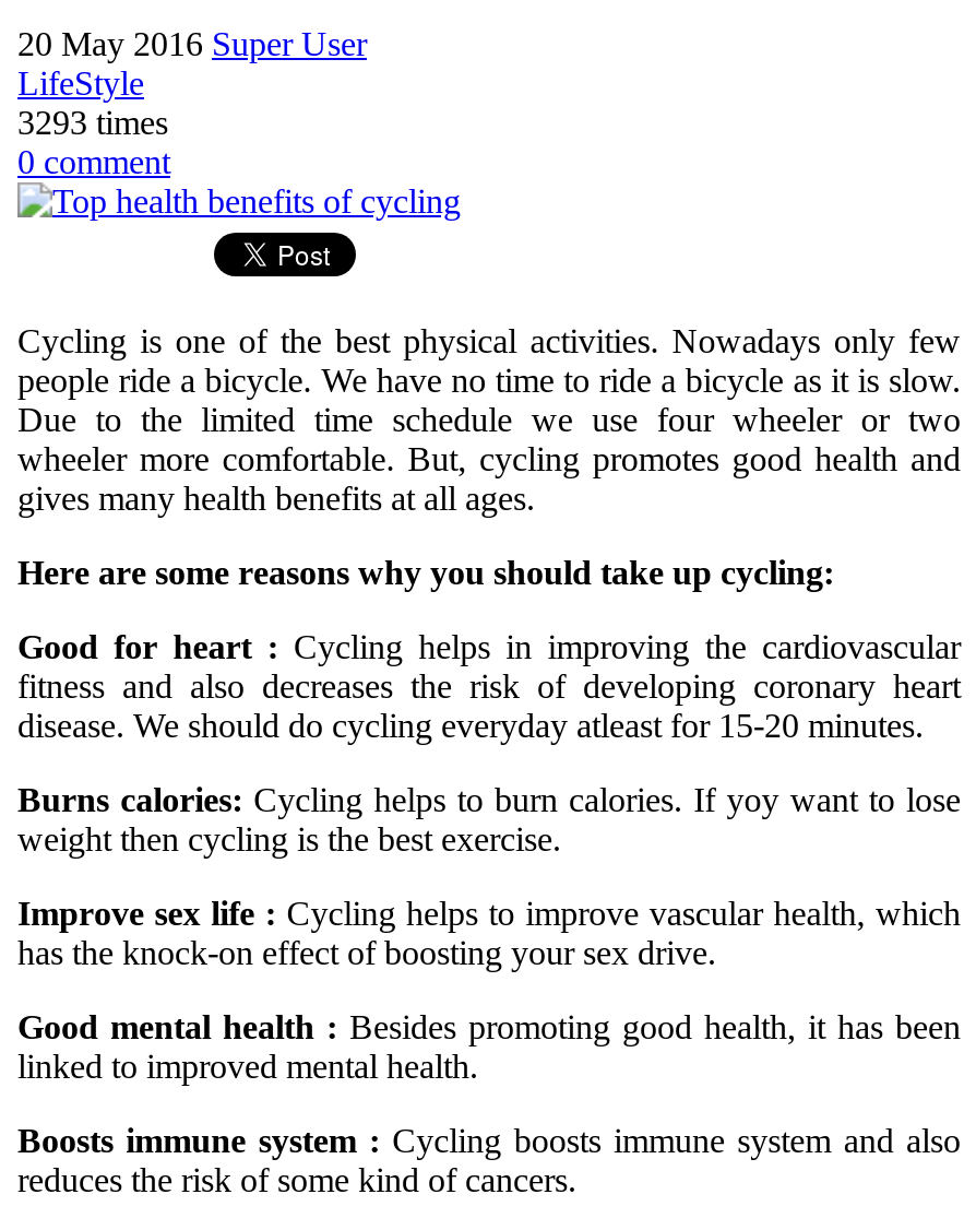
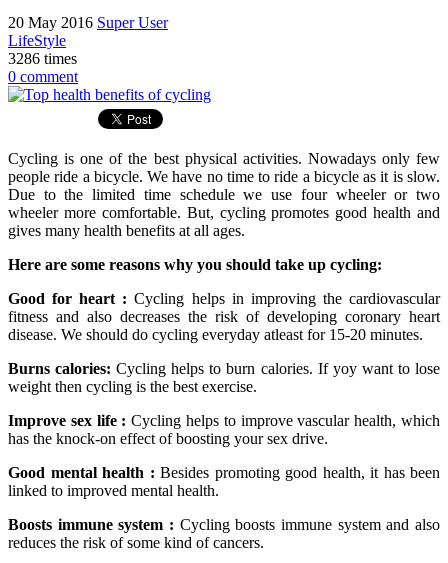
[17,103,168,140] 3293 times -> [8,50,77,67] 3286 times

